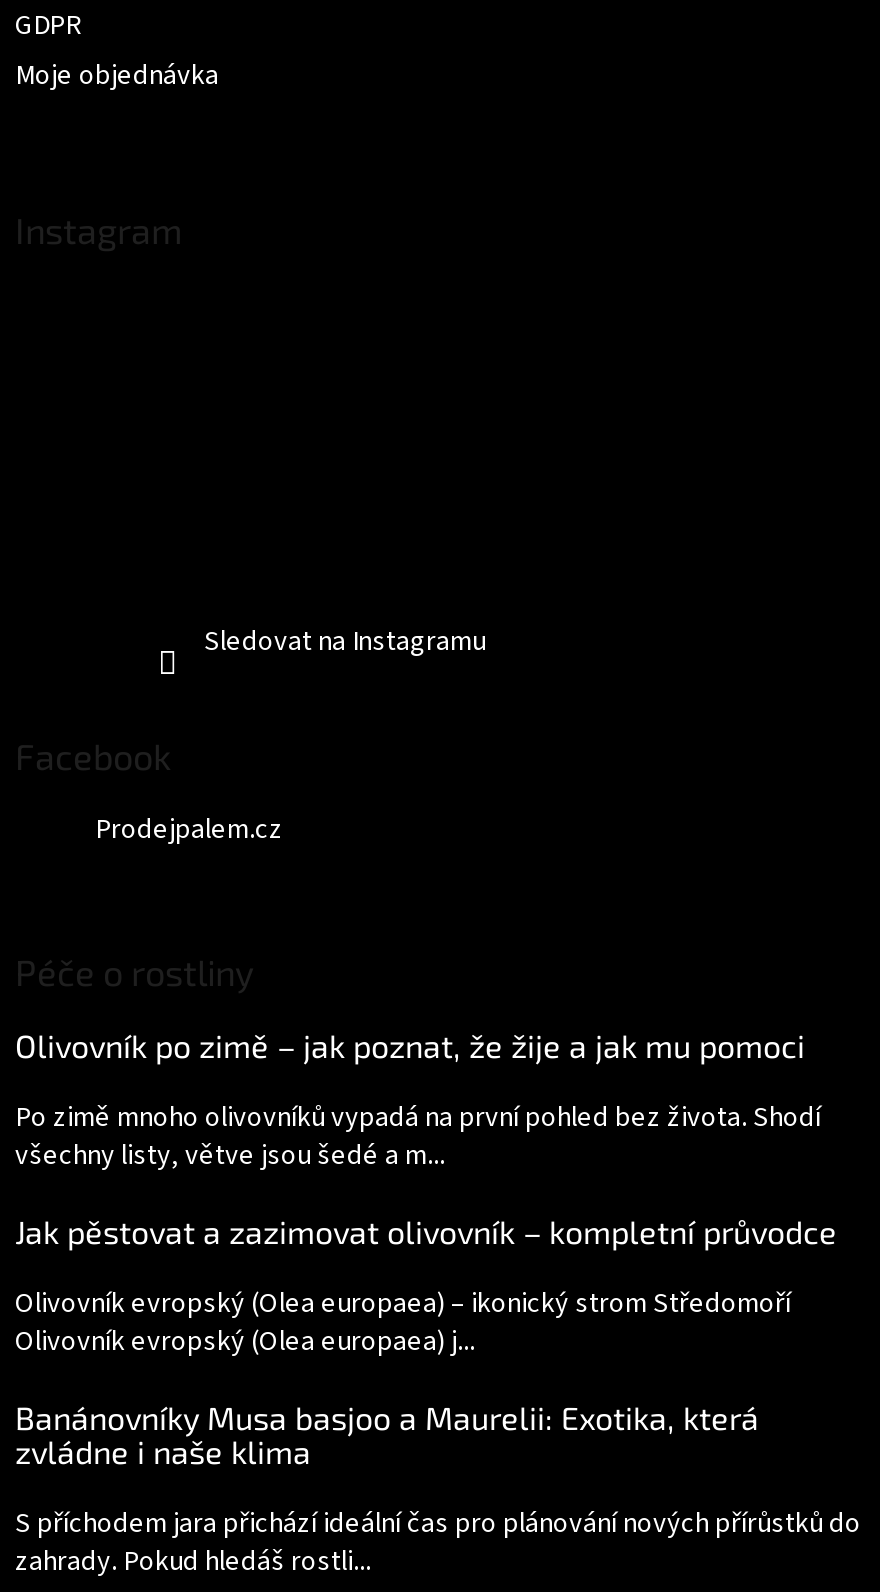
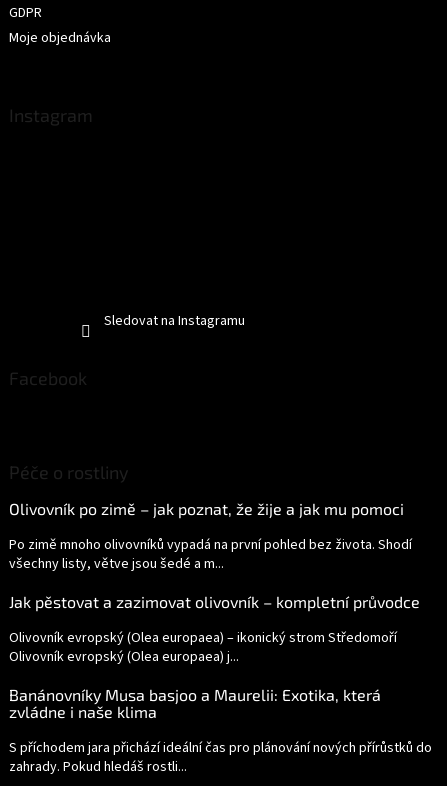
[95,810,283,850] Prodejpalem.cz -> none

